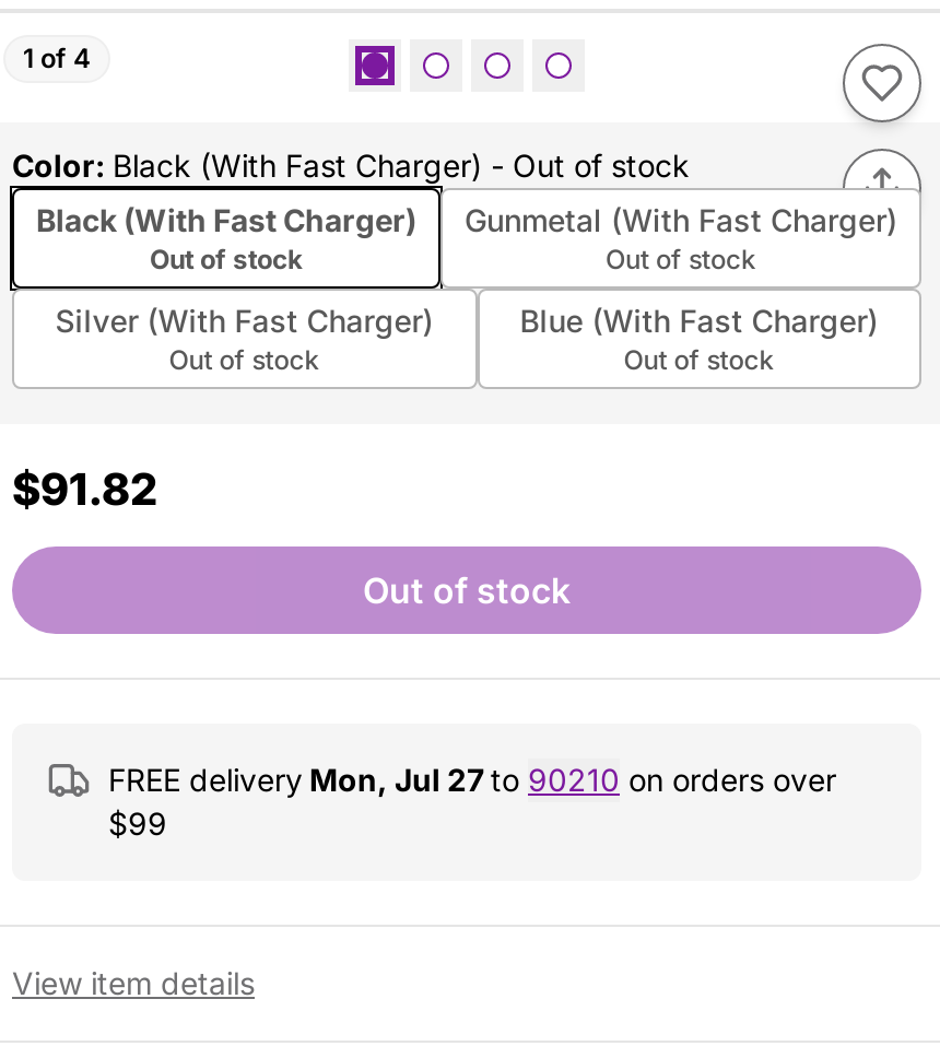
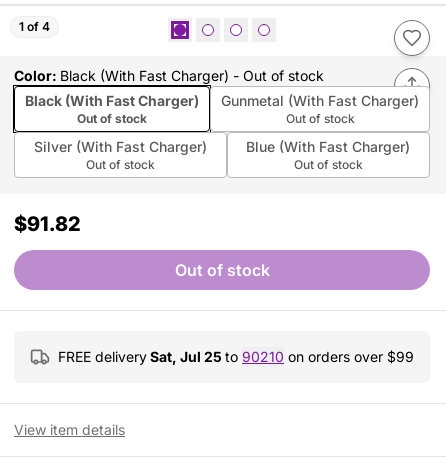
[108,761,836,842] FREE delivery Mon, Jul 27 to 90210 on orders over | $99 -> [58,348,414,365] FREE delivery Sat, Jul 25 to 90210 on orders over $99

